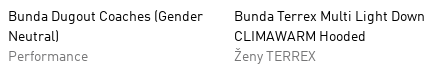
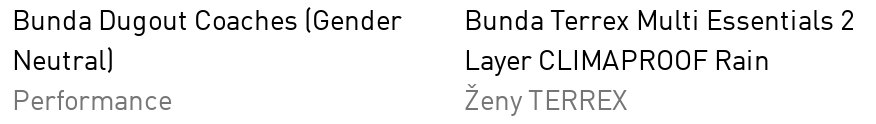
[234,10,425,44] Bunda Terrex Multi Light Down | CLIMAWARM Hooded -> [464,8,854,76] Bunda Terrex Multi Essentials 2 | Layer CLIMAPROOF Rain

